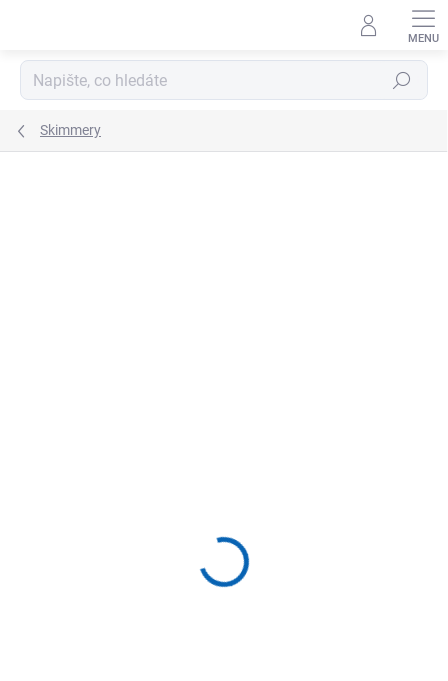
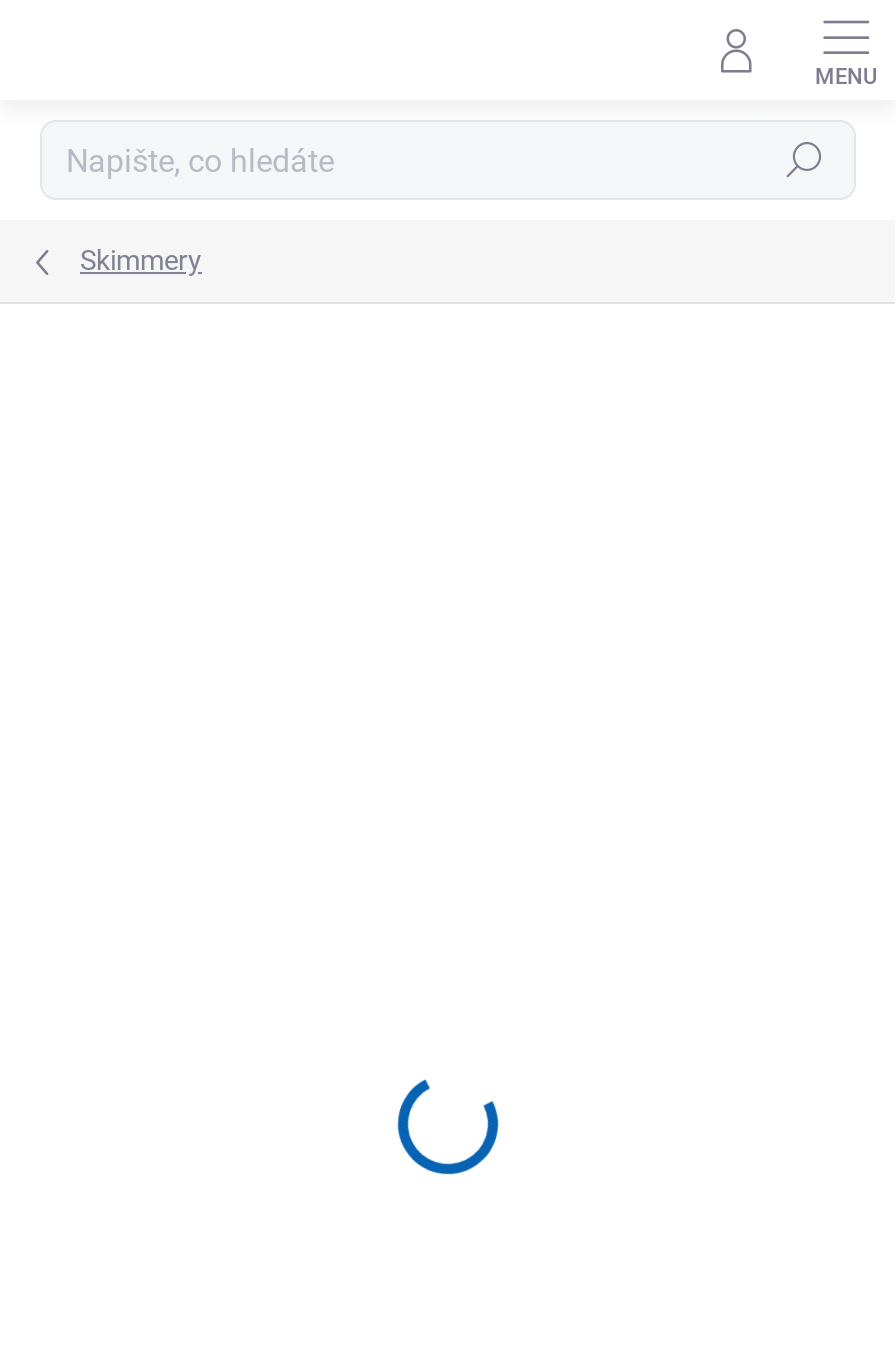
[198,535,249,577] [image] -> [394,1072,498,1174] [image]

